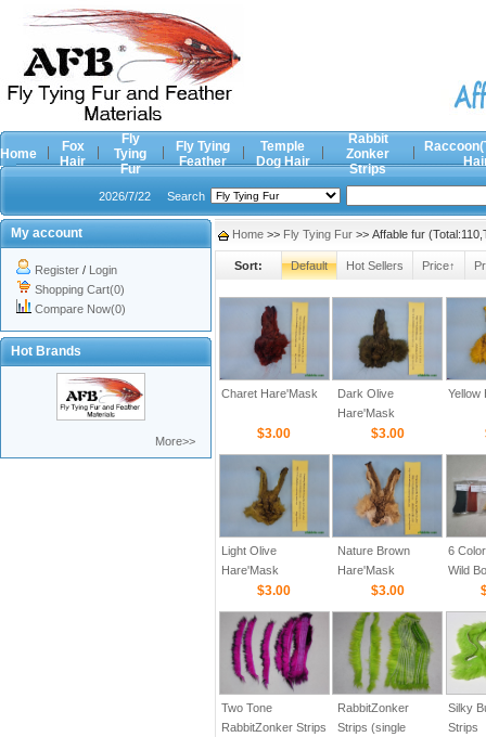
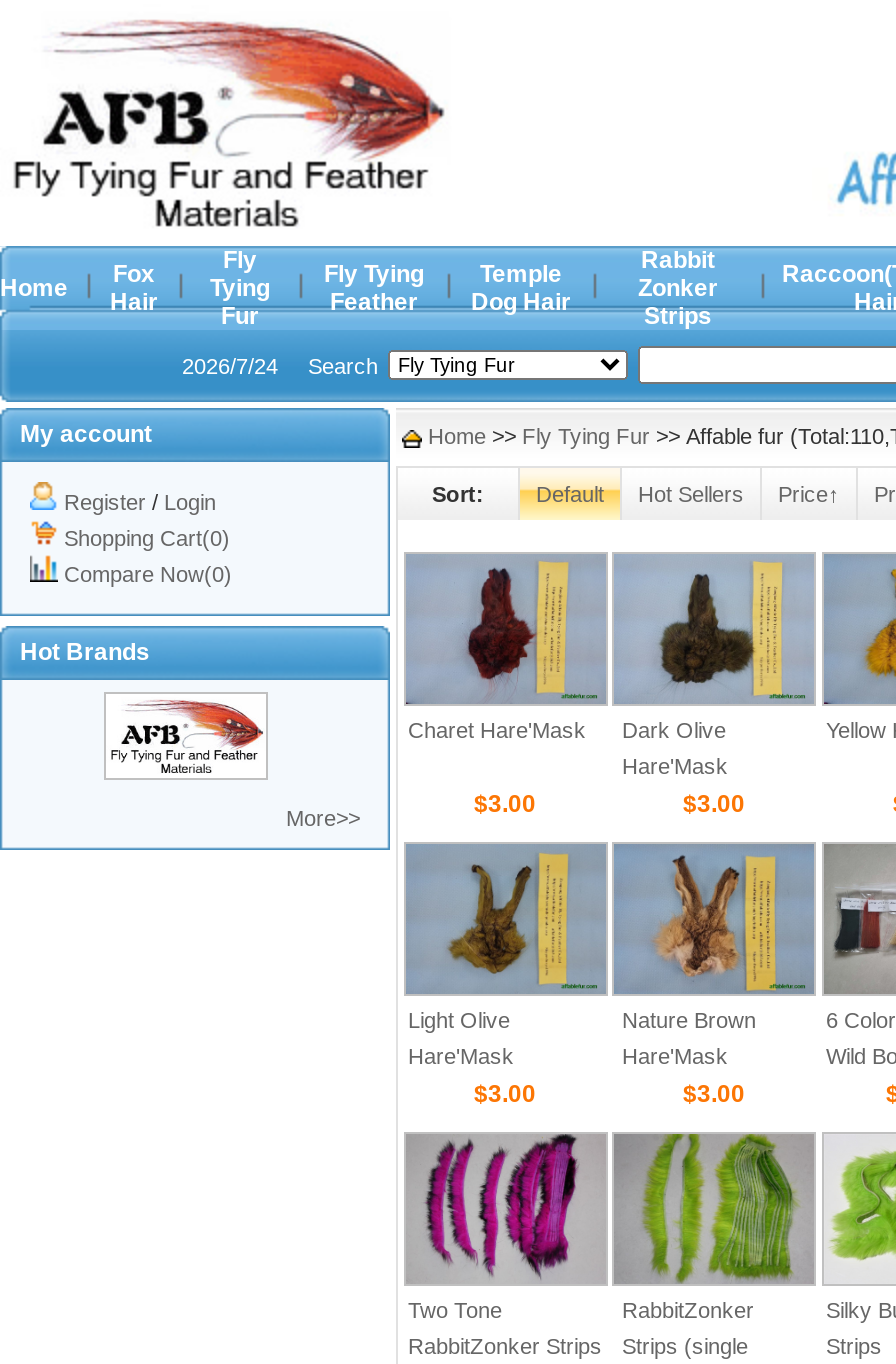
[99,190,205,203] 2026/7/22 Search -> [182,354,378,378] 2026/7/24 Search

